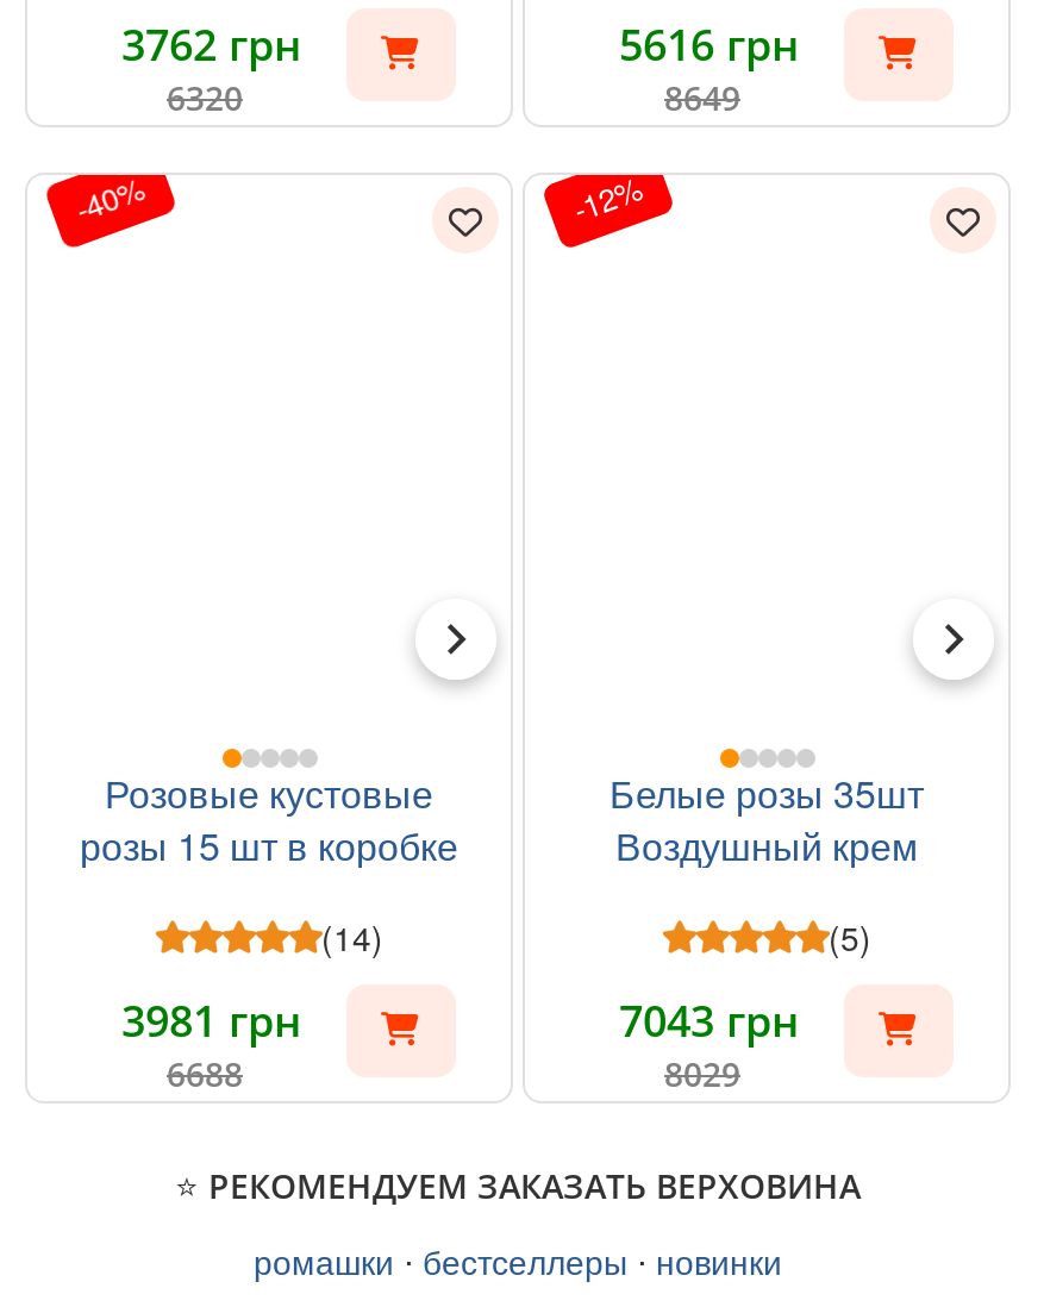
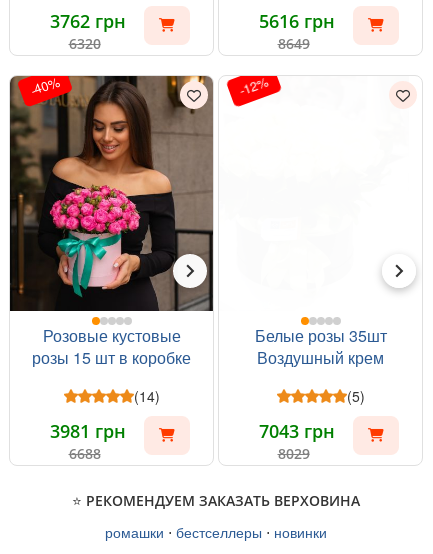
none -> [9,75,214,312] [image]

